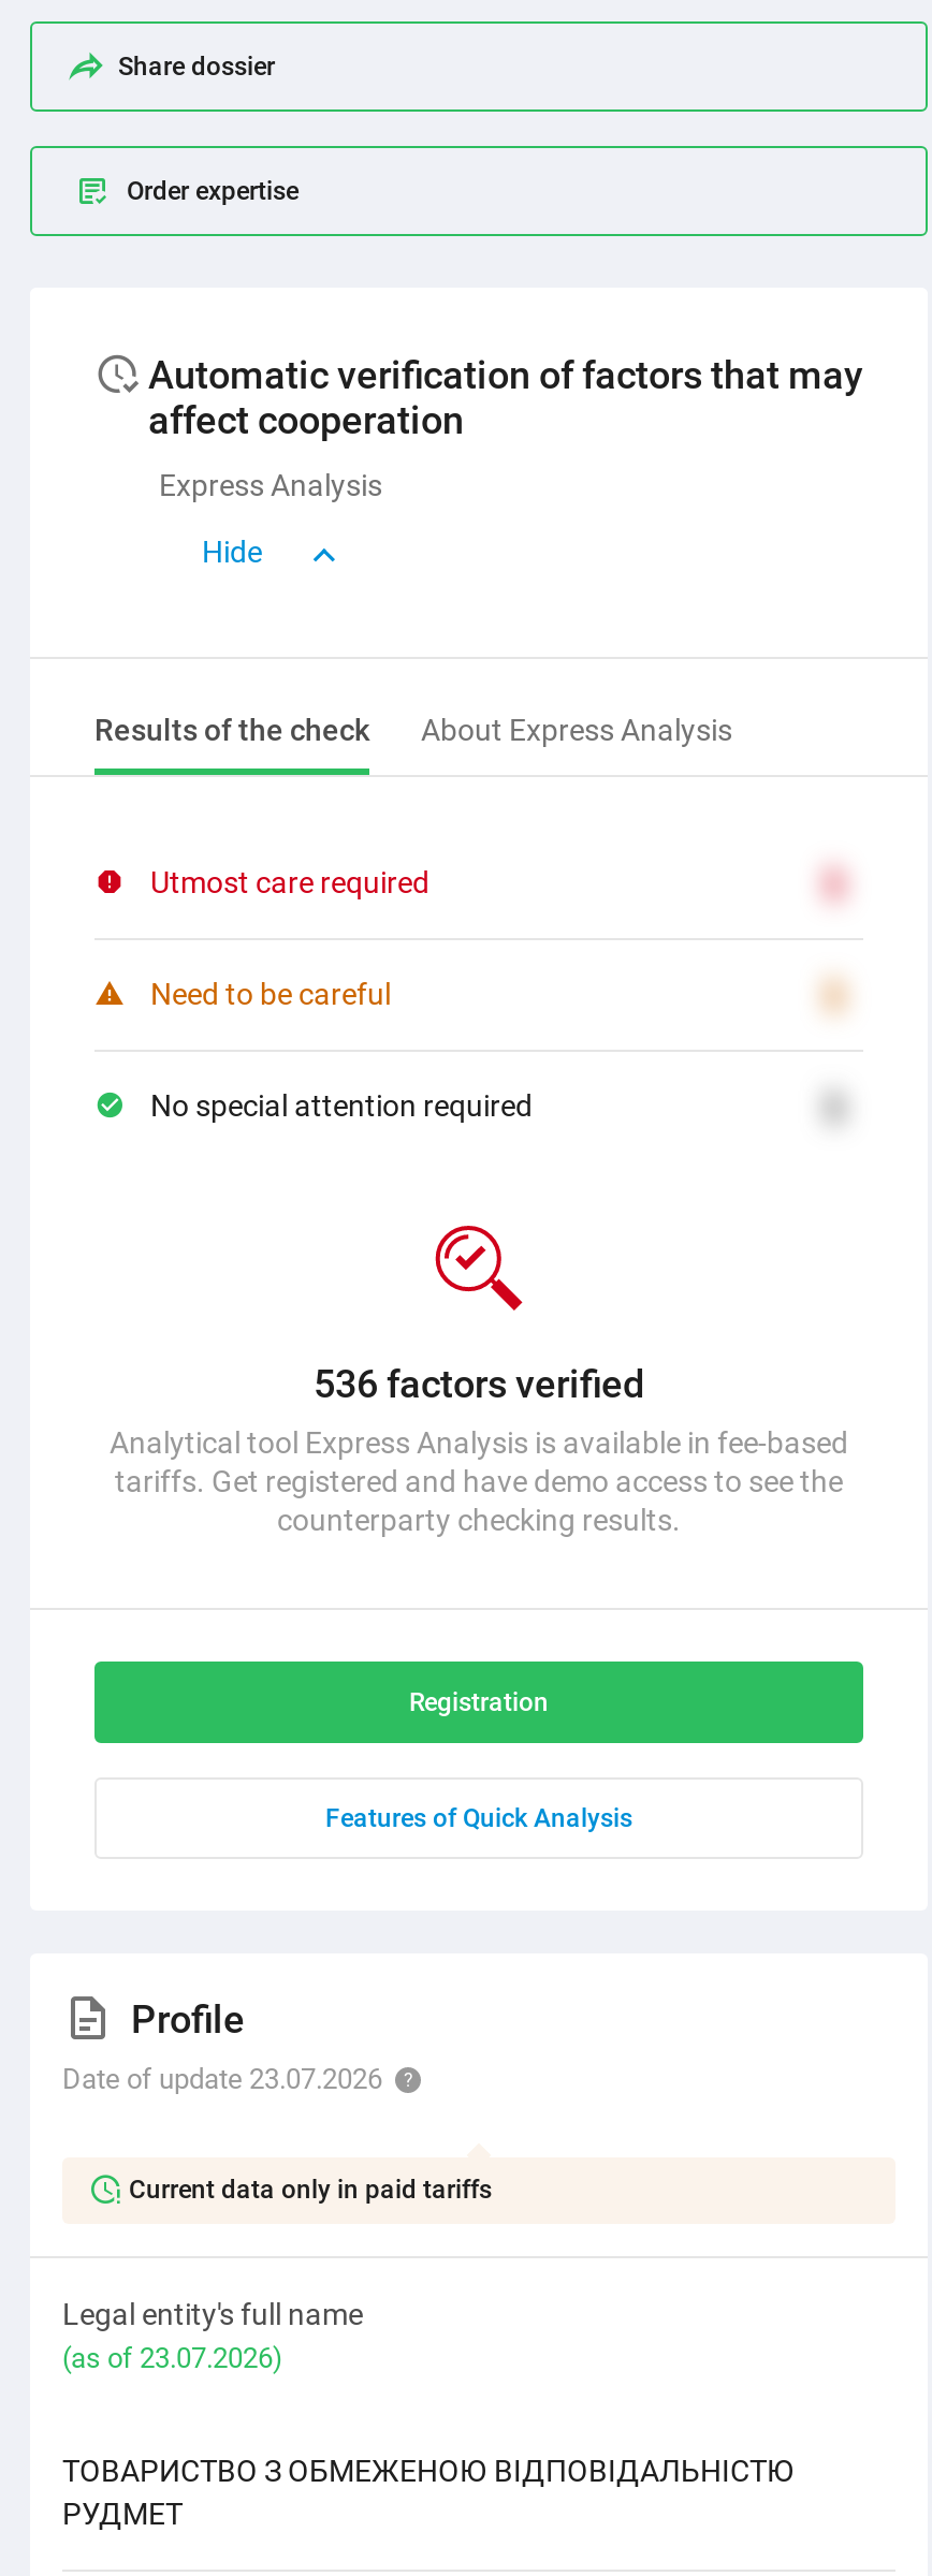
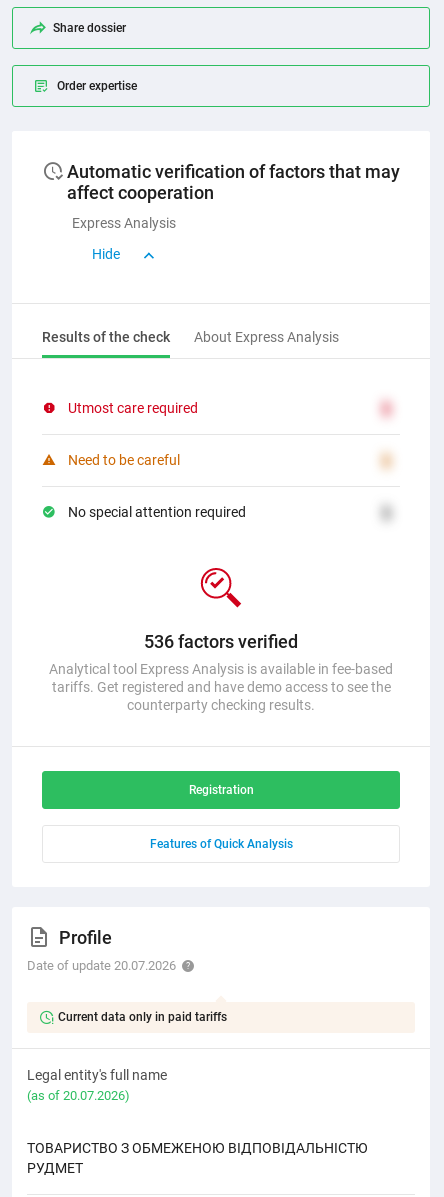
[62,2063,382,2095] Date of update 23.07.2026 -> [27,958,176,973] Date of update 20.07.2026
[62,2342,283,2375] (as of 23.07.2026) -> [27,1088,130,1103] (as of 20.07.2026)

